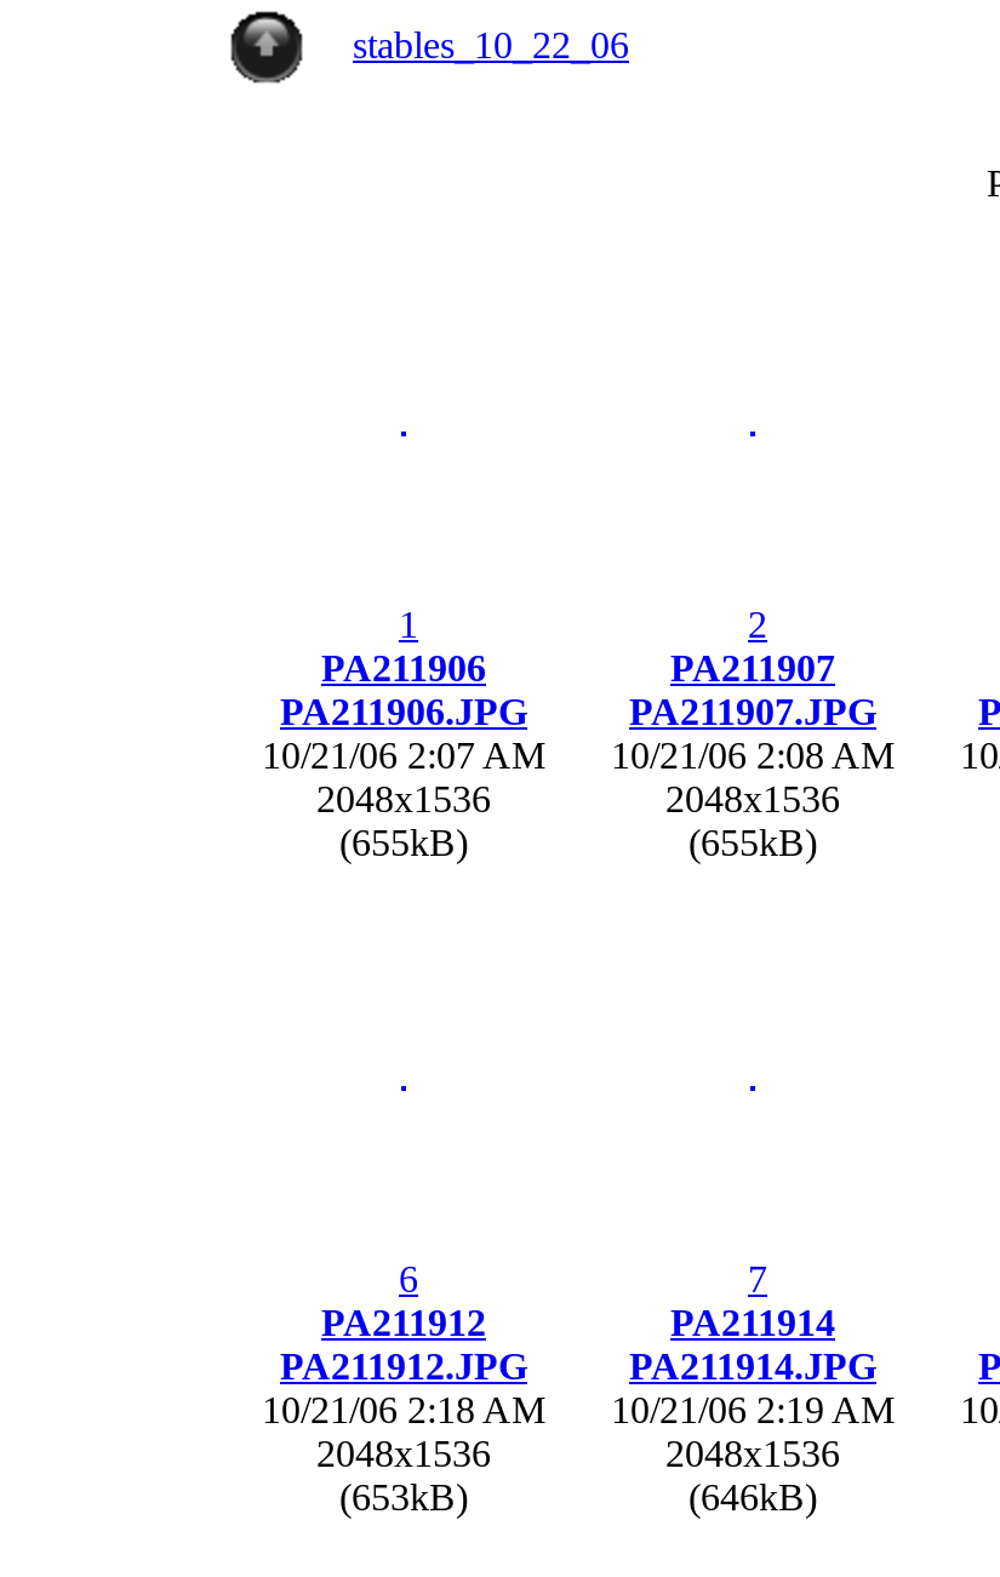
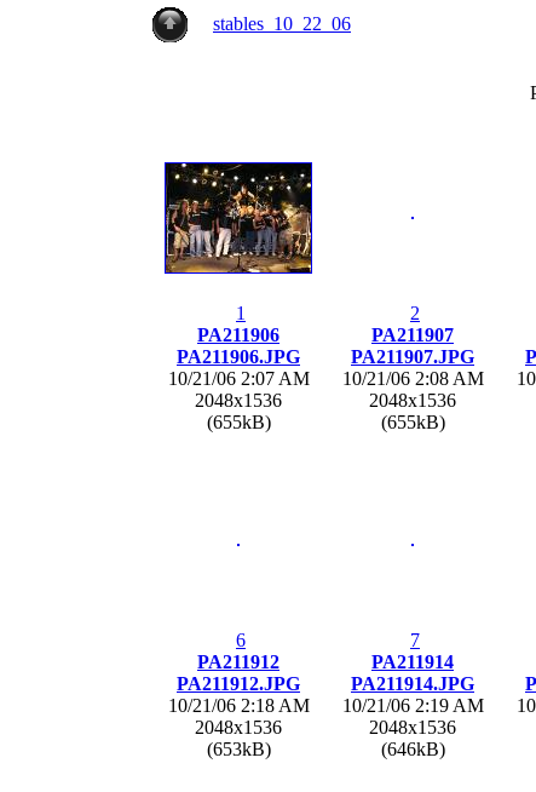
none -> [163,161,313,275] [image]

